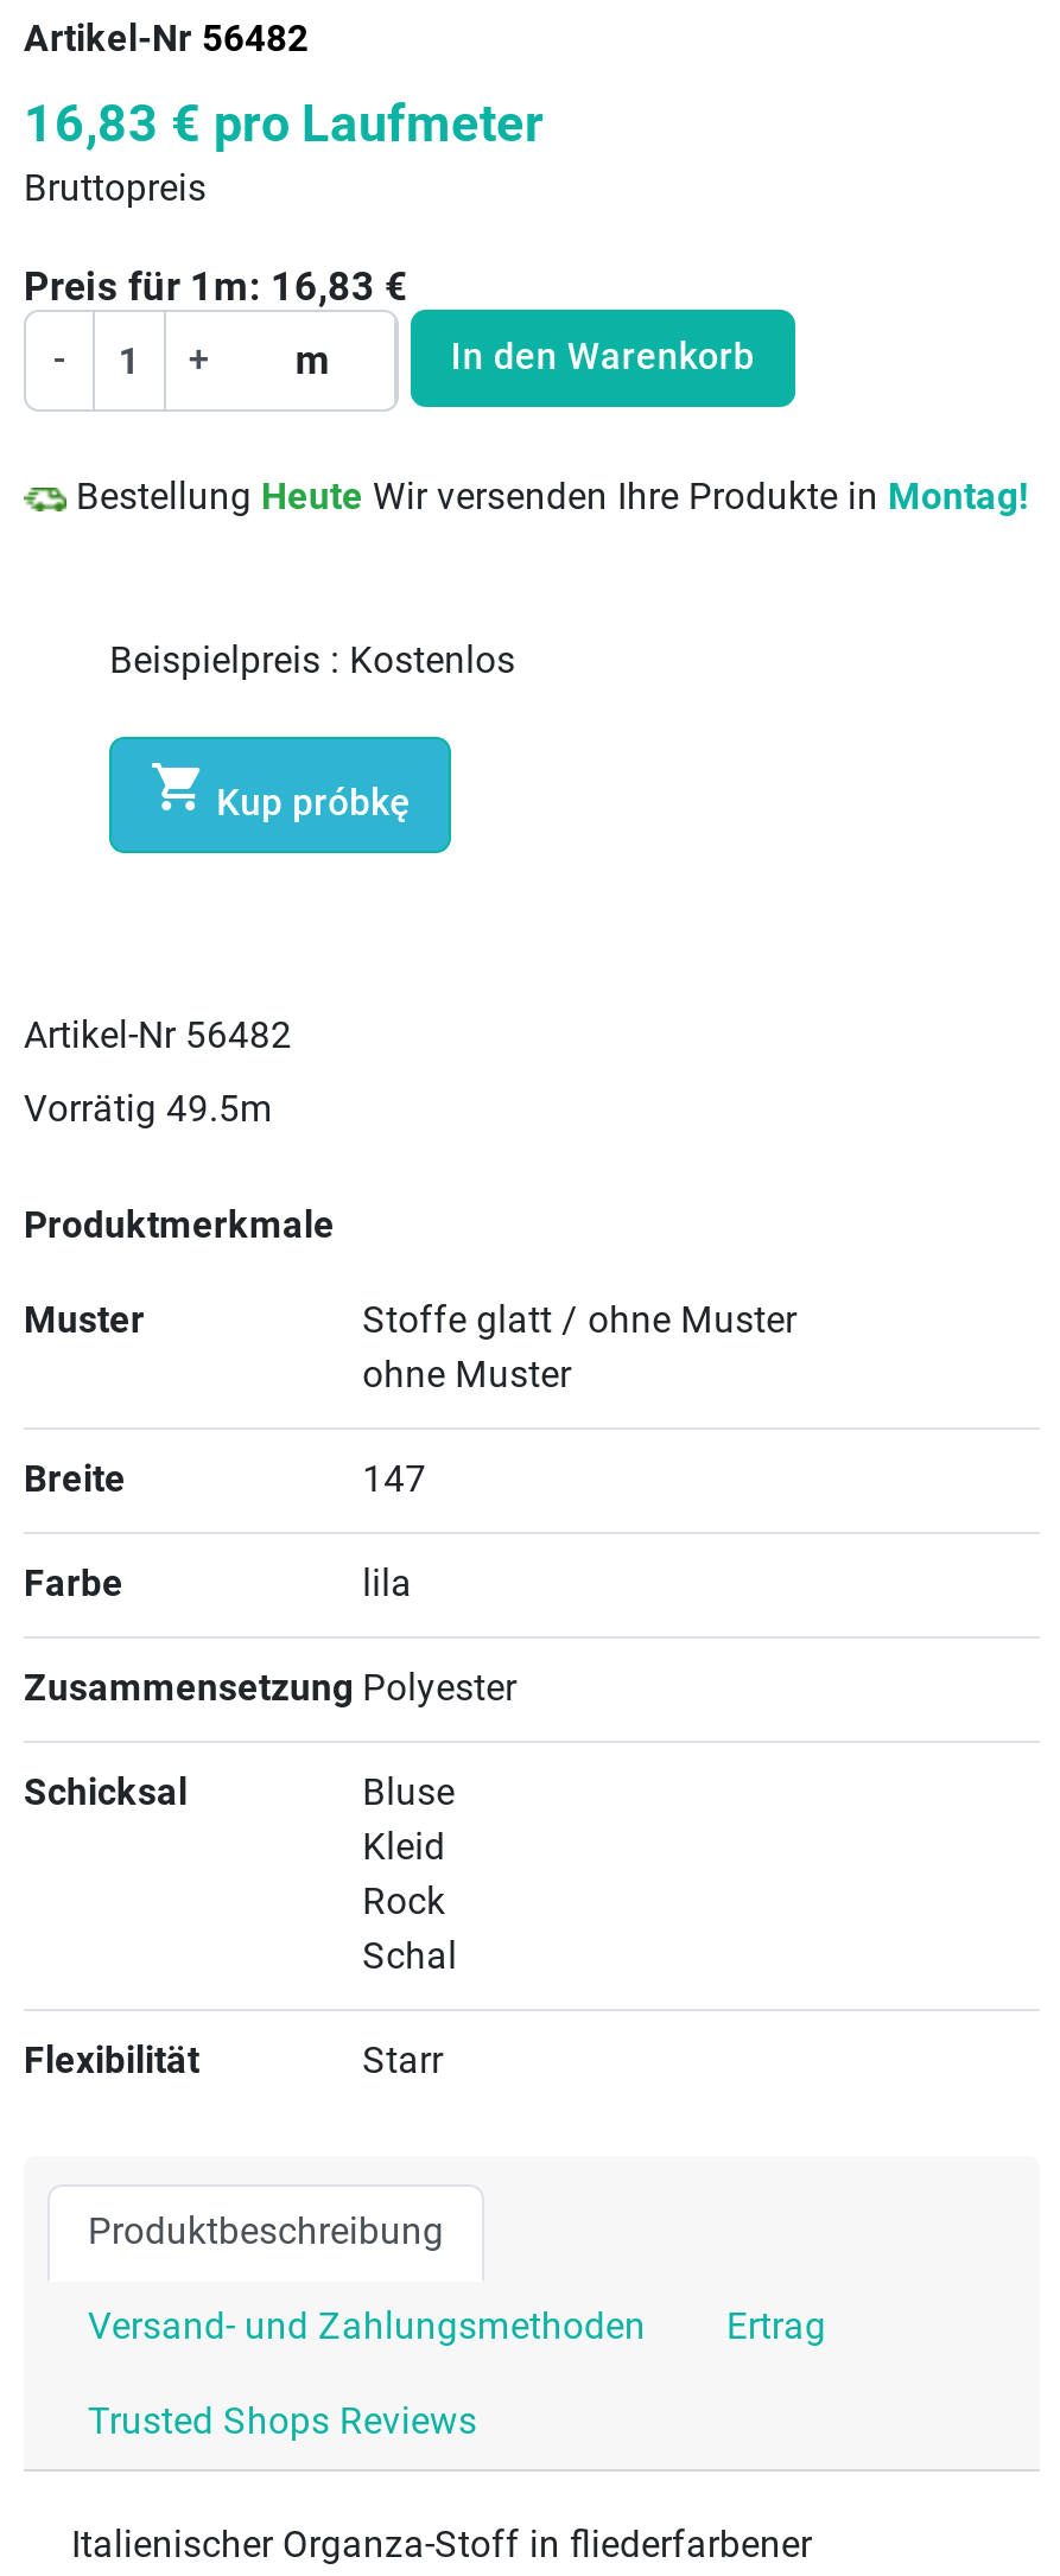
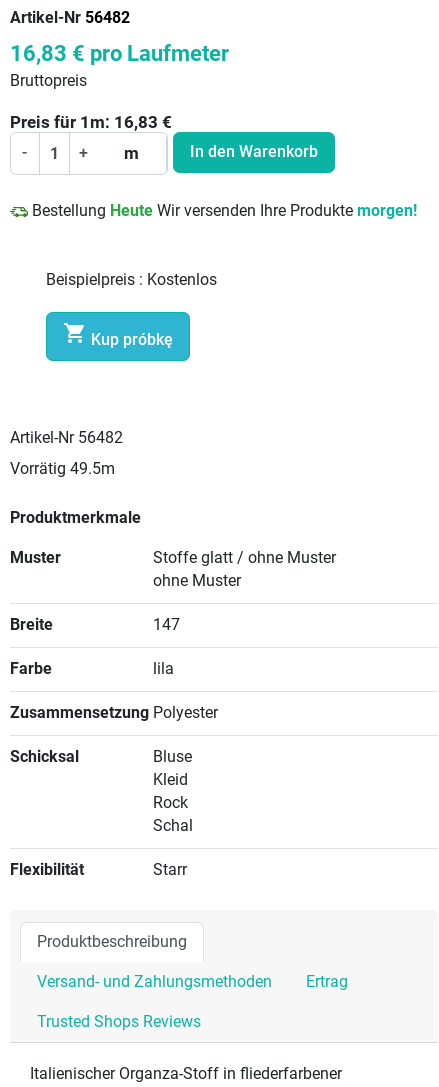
[66,477,1028,520] Bestellung Heute Wir versenden Ihre Produkte in Montag! -> [28,202,417,220] Bestellung Heute Wir versenden Ihre Produkte morgen!

